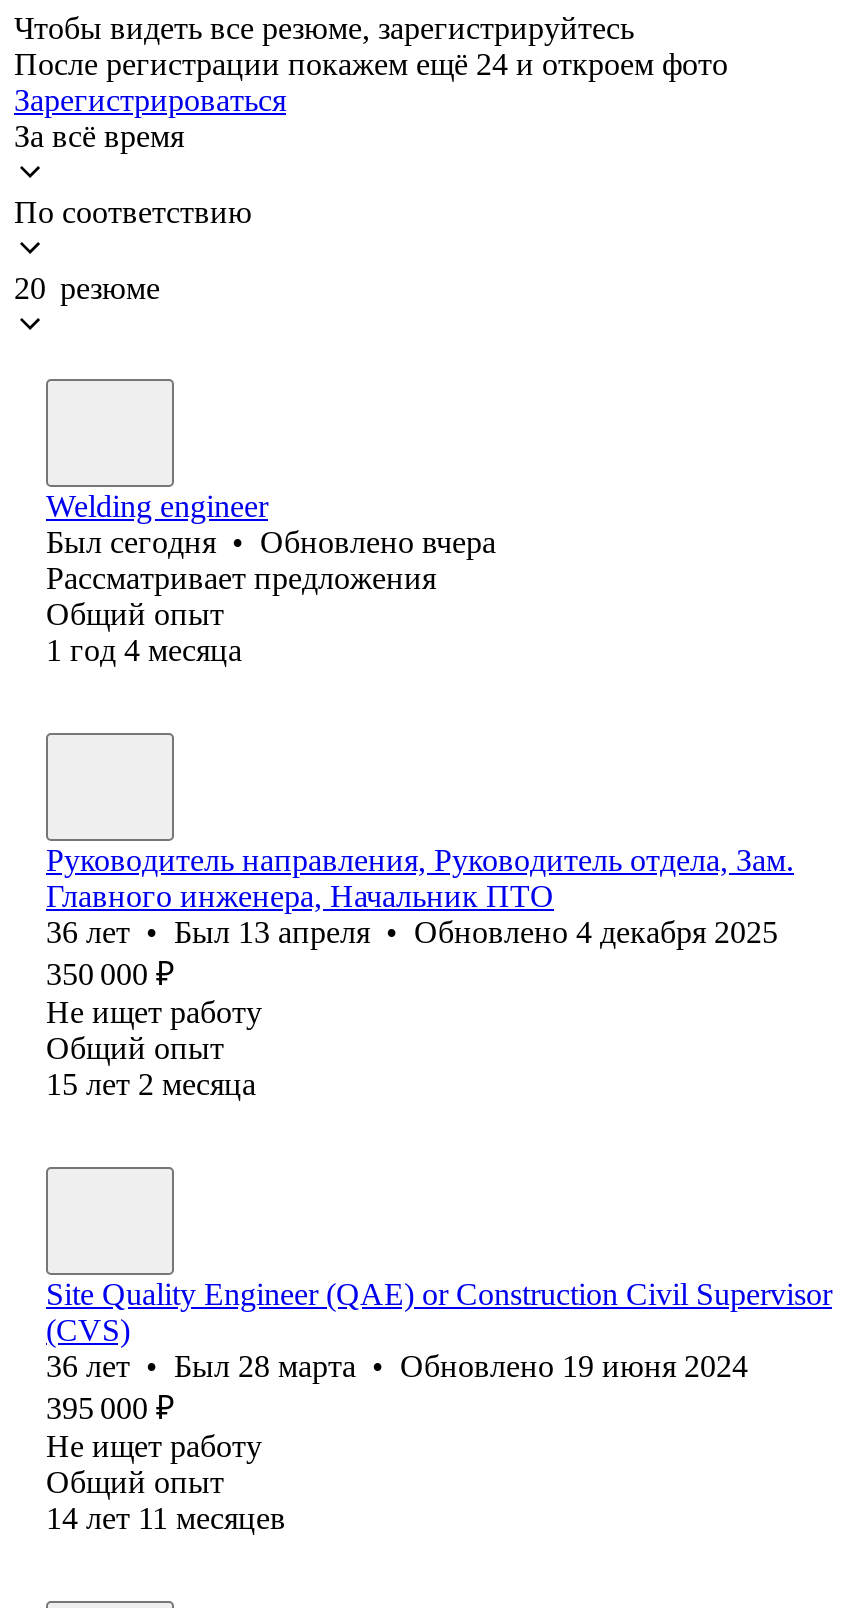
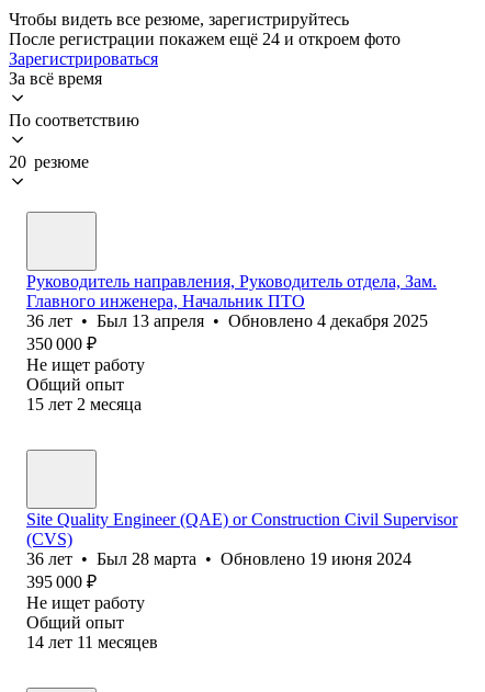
[46,489,496,667] Welding engineer | Был сегодня • Обновлено вчера | Рассматривает предложения | Общий опыт | 1 год 4 месяца -> none

